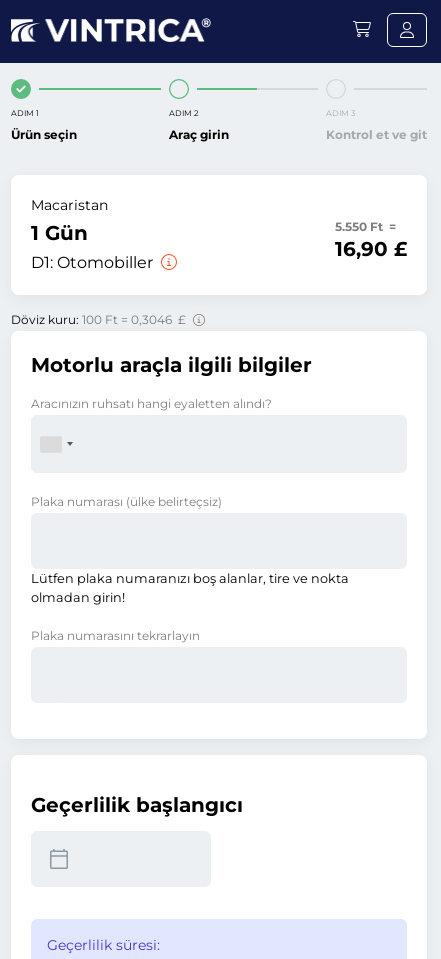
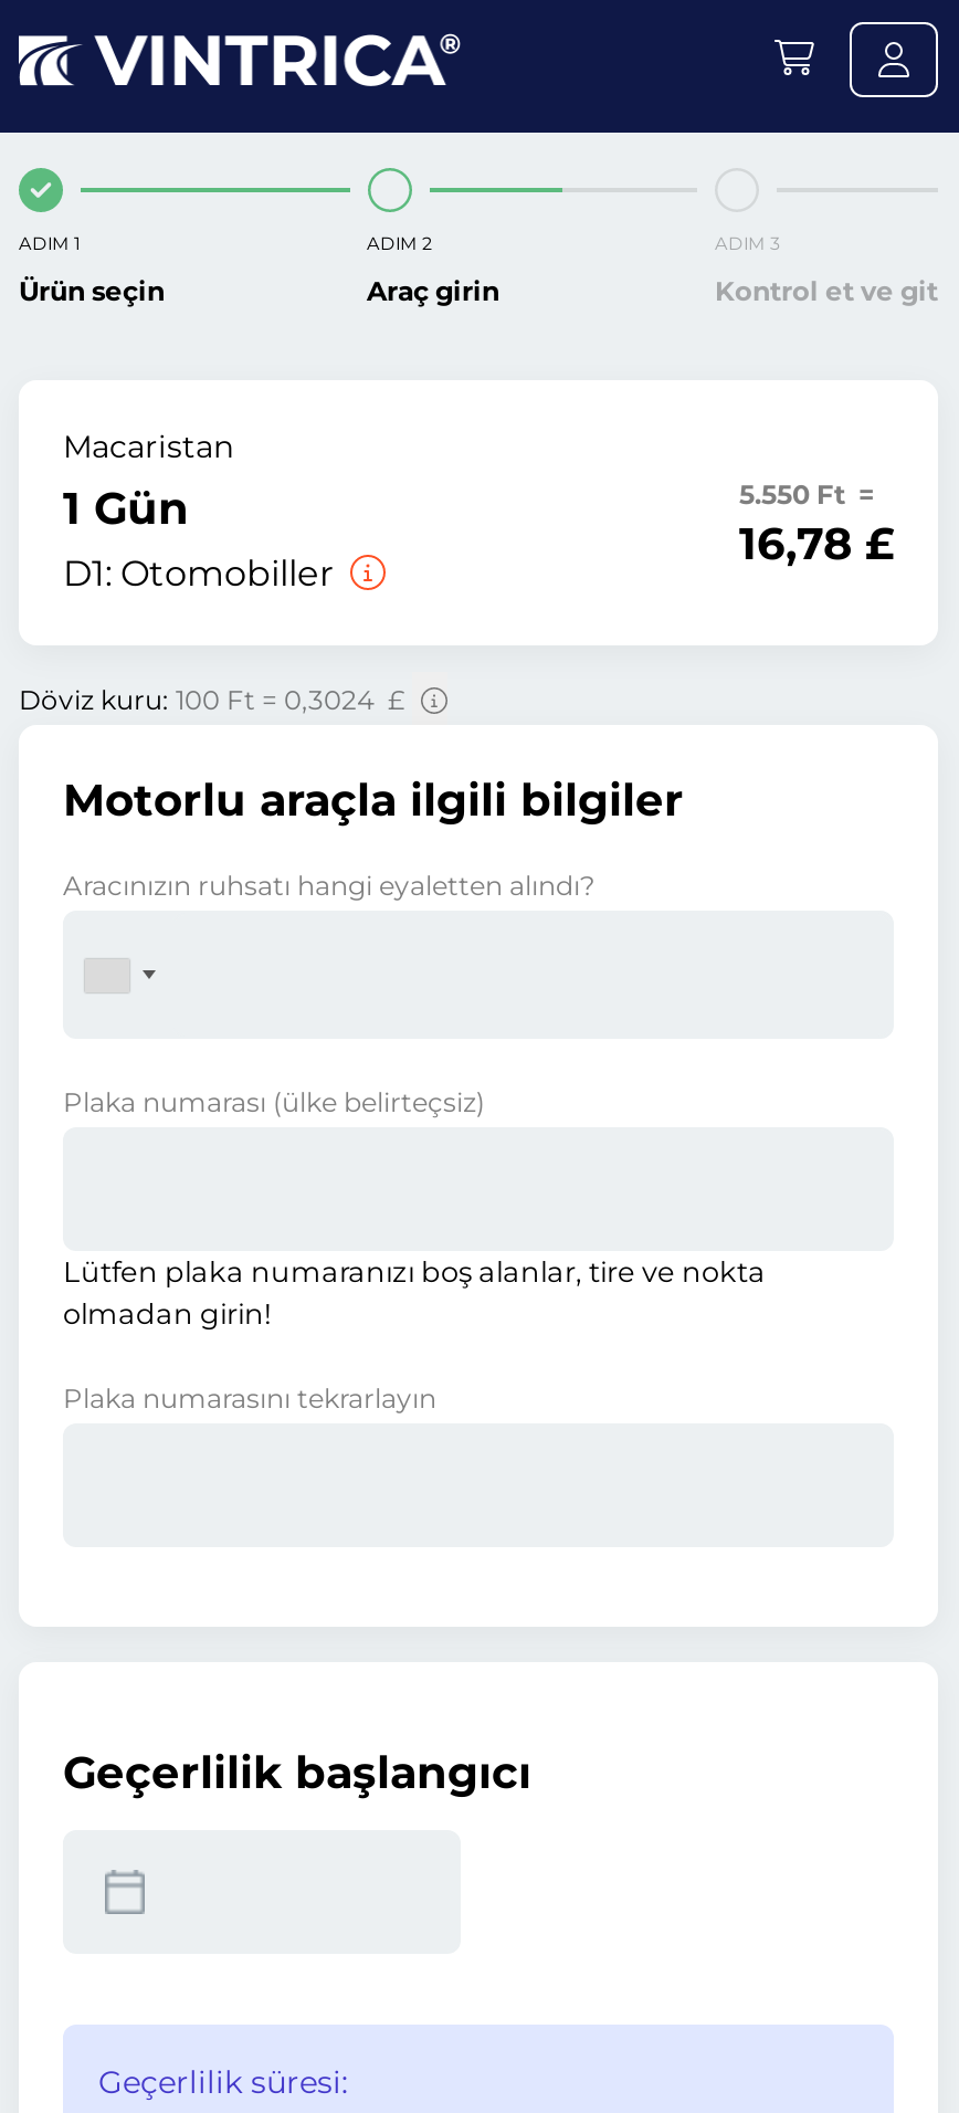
[335,237,407,261] 16,90 £ -> [739,517,894,570] 16,78 £
[11,312,189,327] Döviz kuru: 100 Ft = 0,3046 £ -> [19,683,412,716] Döviz kuru: 100 Ft = 0,3024 £

